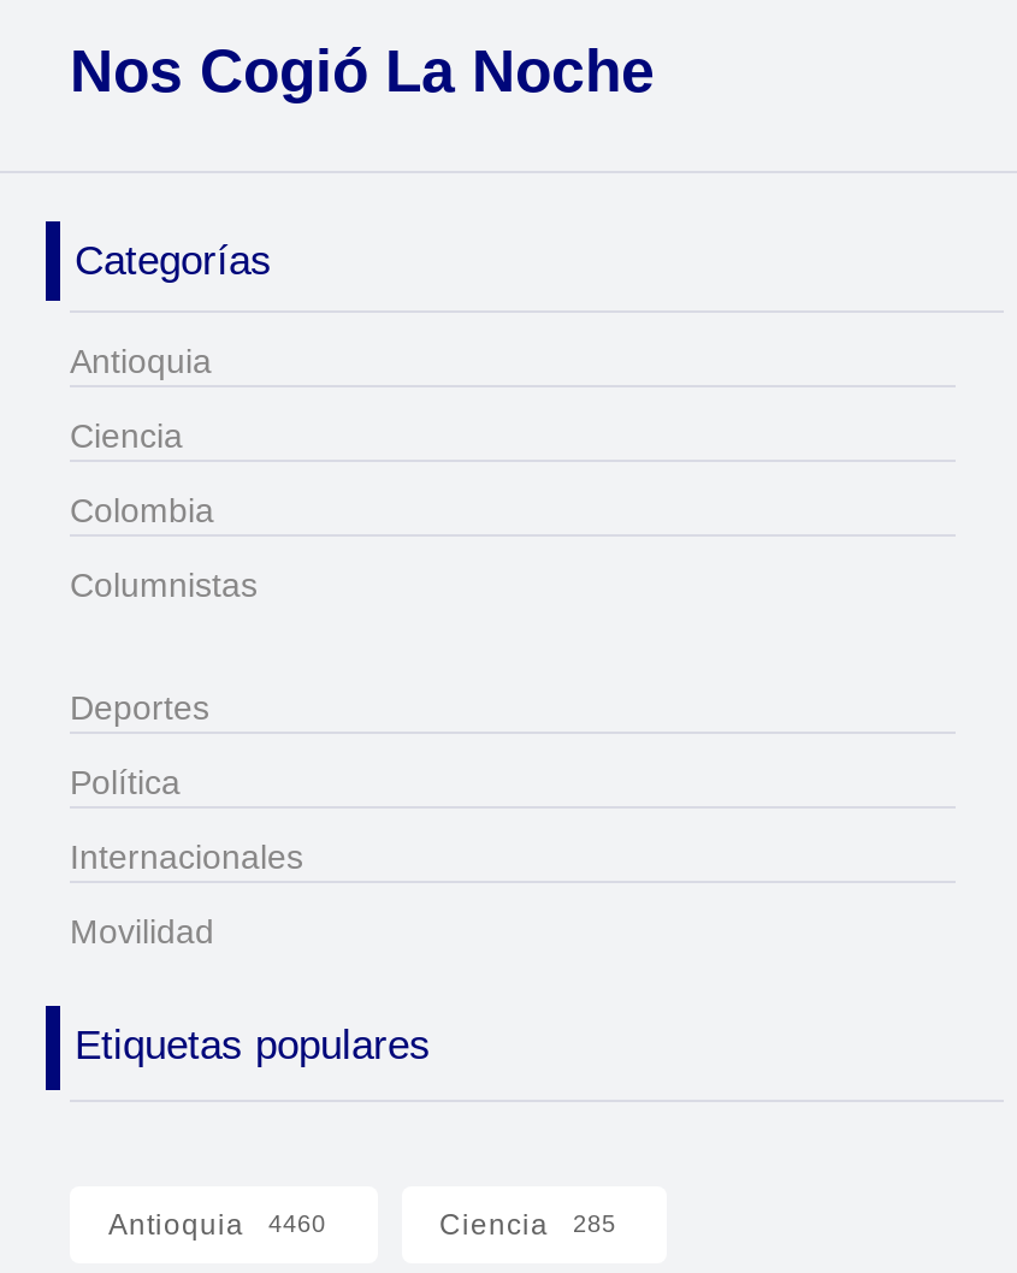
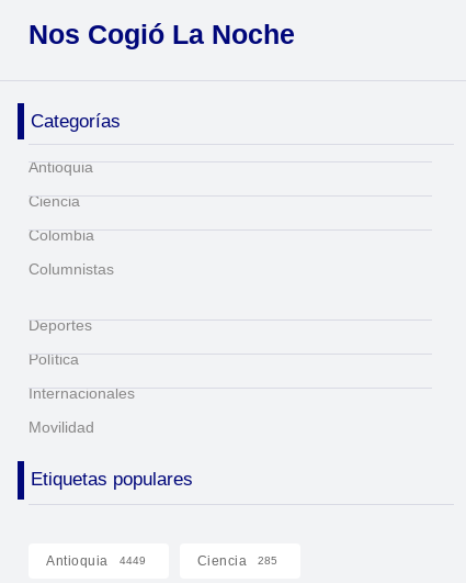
[108,1208,326,1241] Antioquia 4460 -> [46,553,145,569] Antioquia 4449

